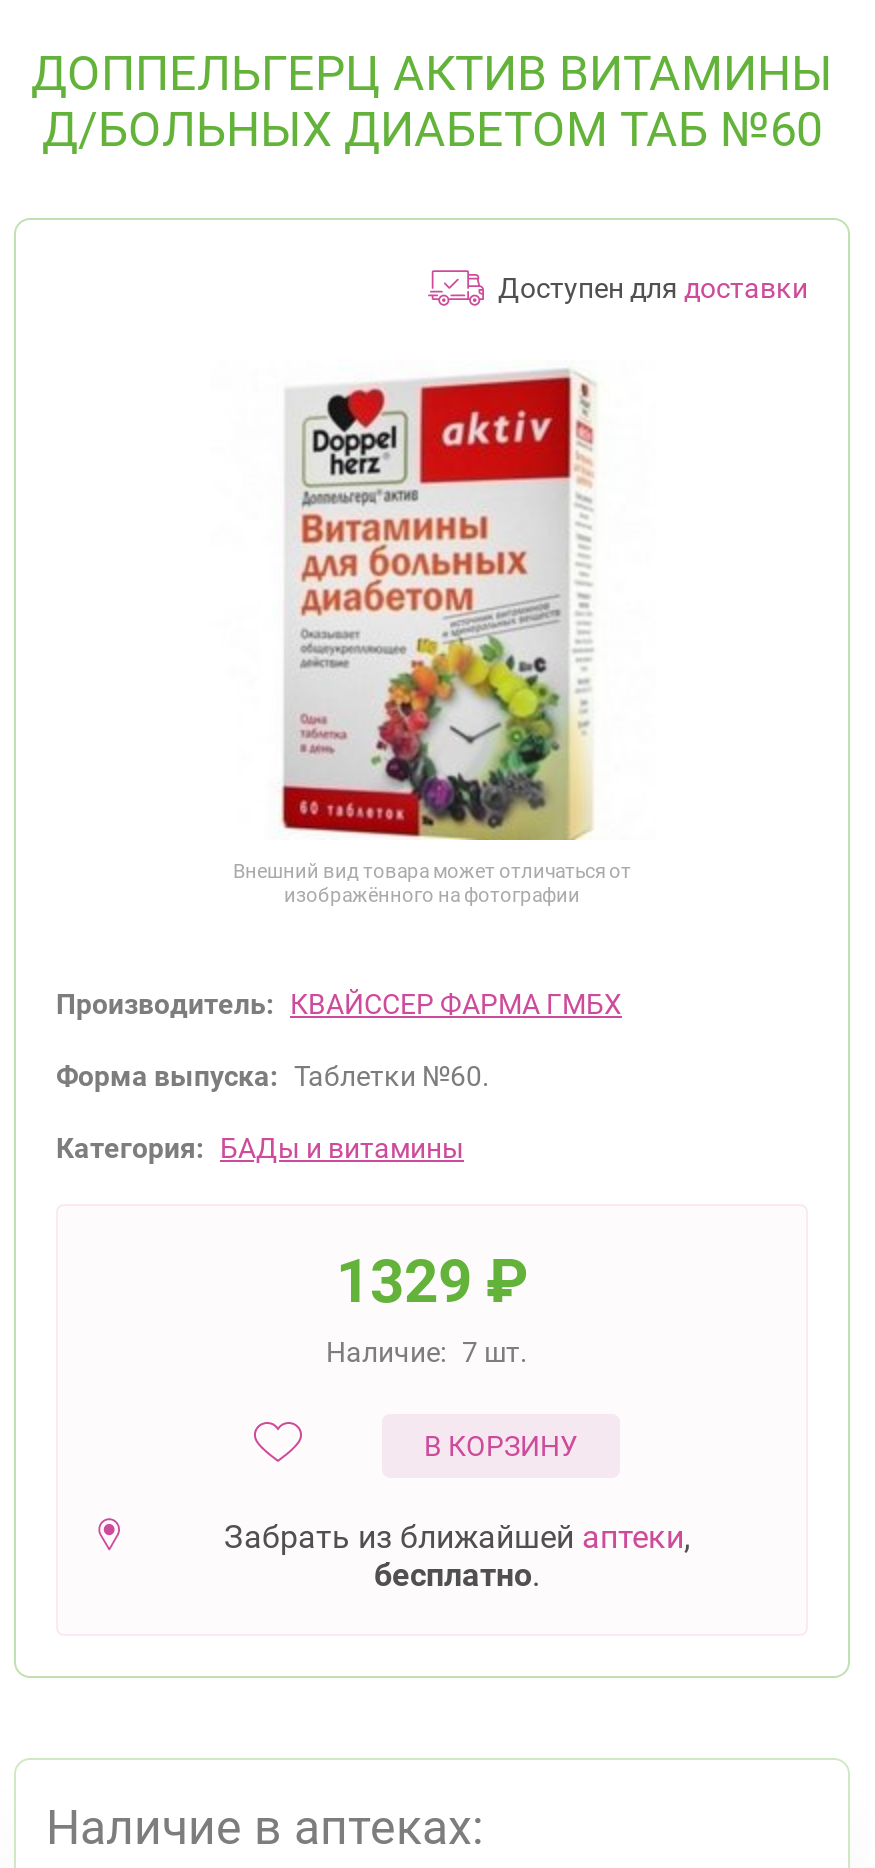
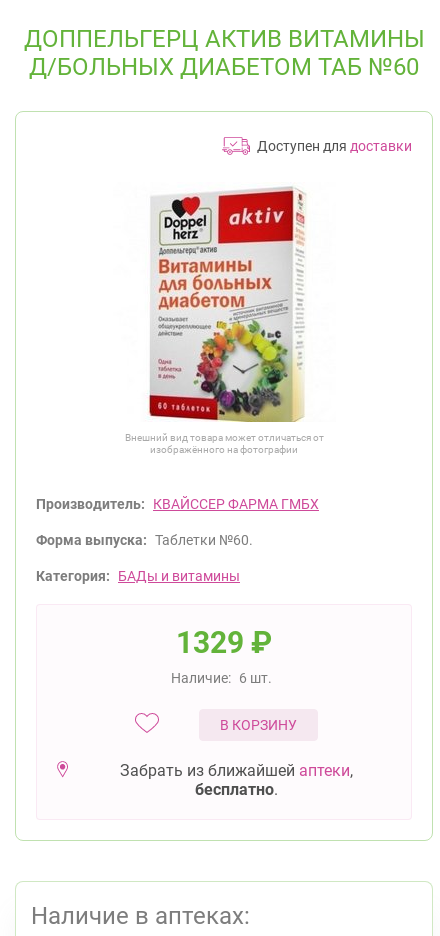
[326,1336,528,1368] Наличие: 7 шт. -> [171,670,272,686] Наличие: 6 шт.

